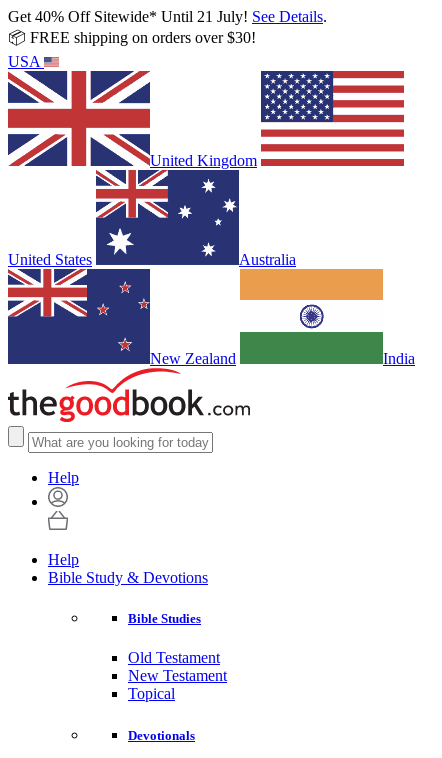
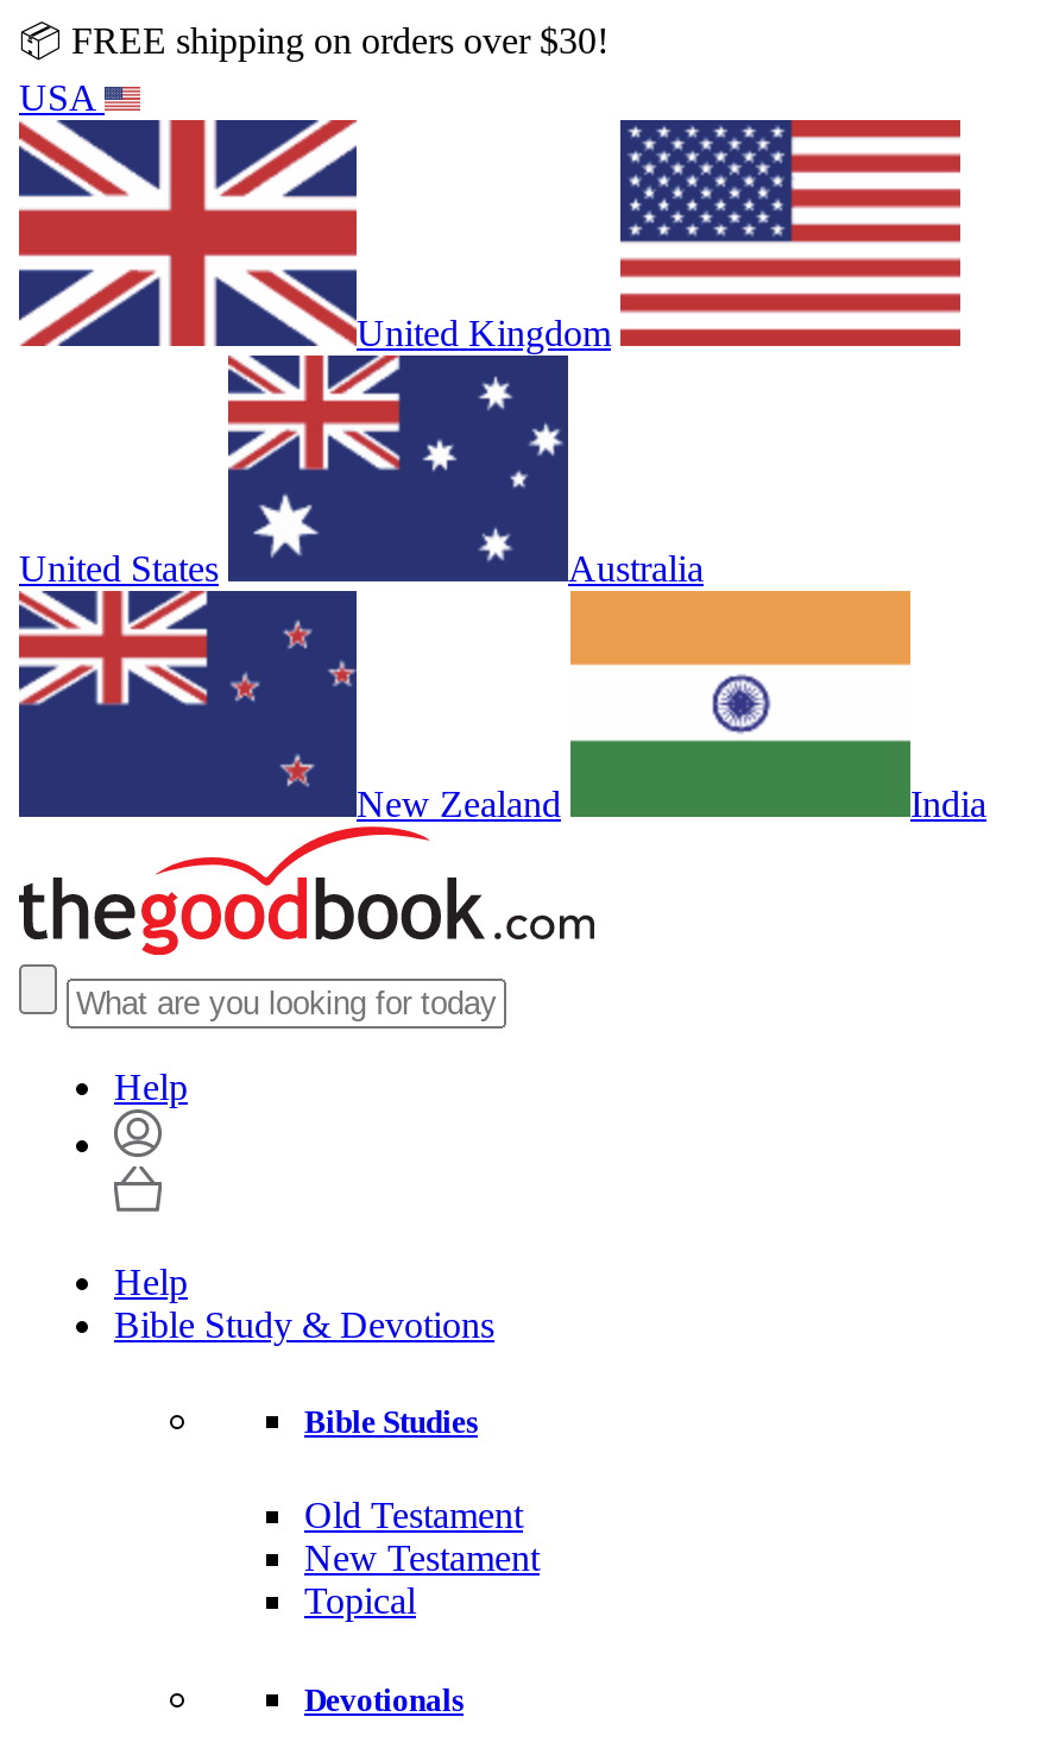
[8,8,327,25] Get 40% Off Sitewide* Until 21 July! See Details. -> none

